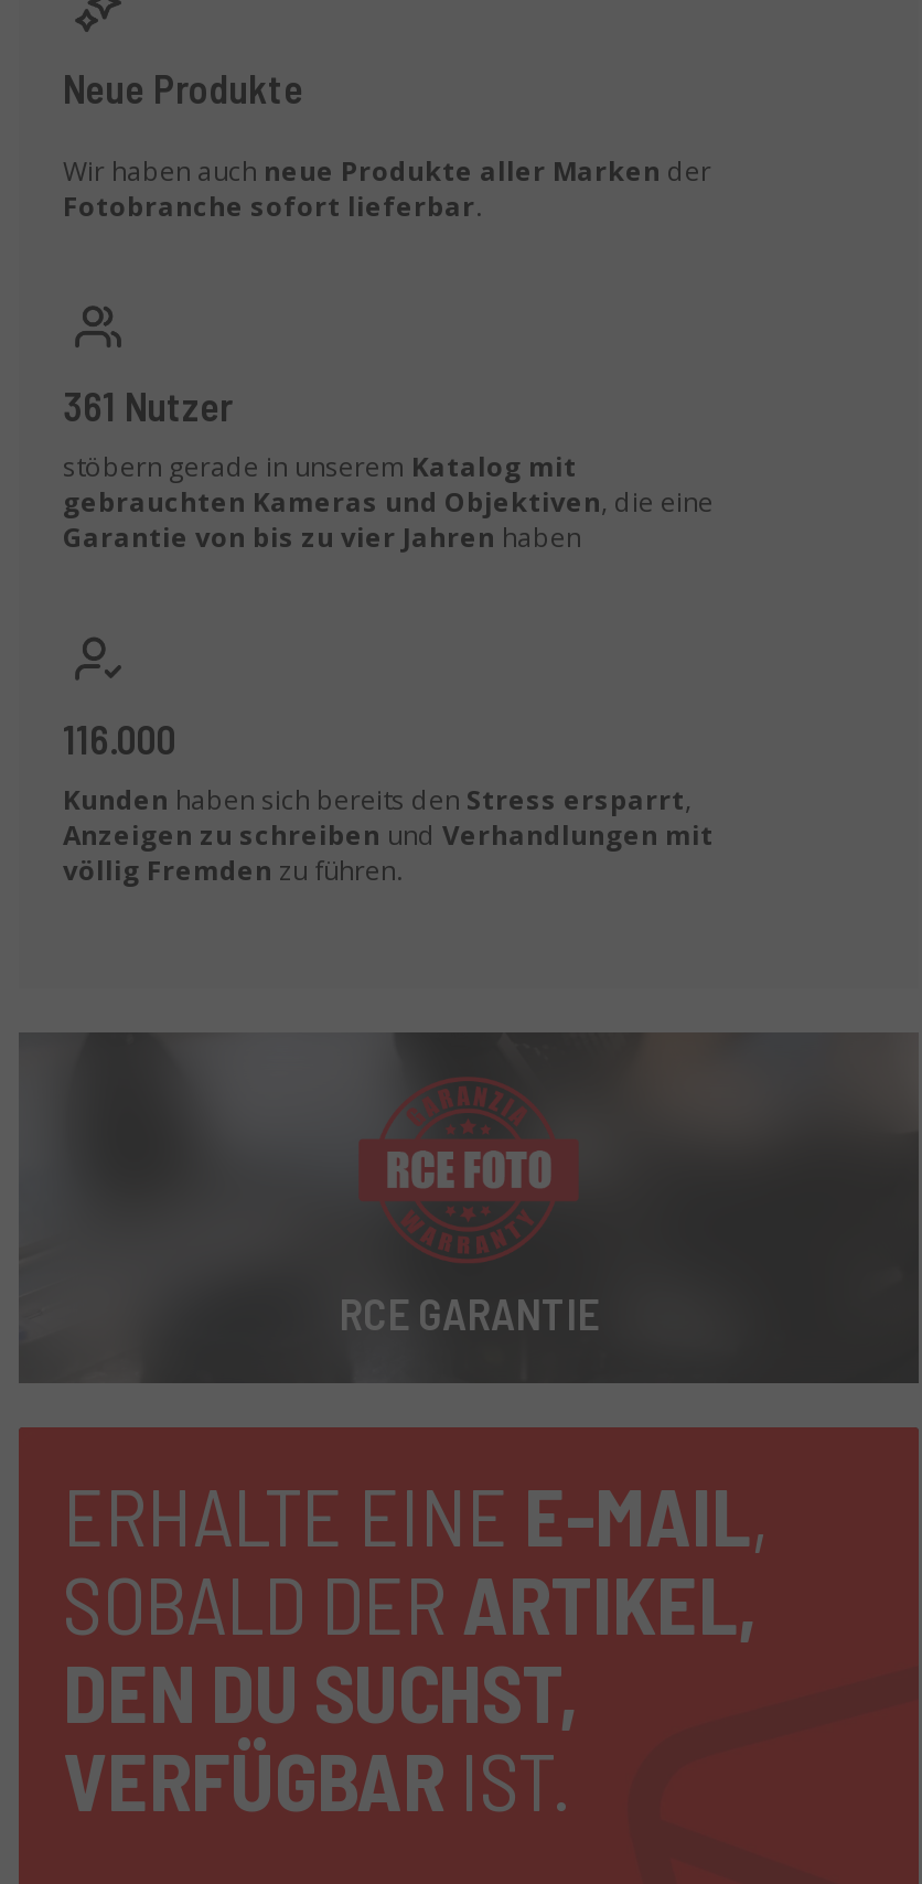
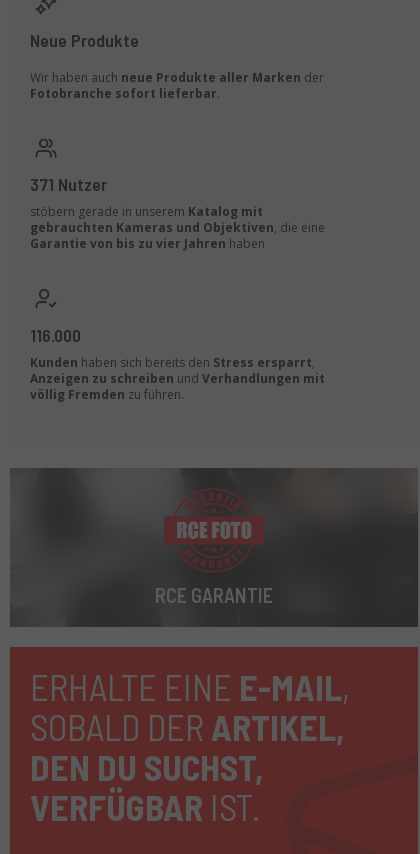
[63,383,233,431] 361 Nutzer -> [30,173,107,195] 371 Nutzer

